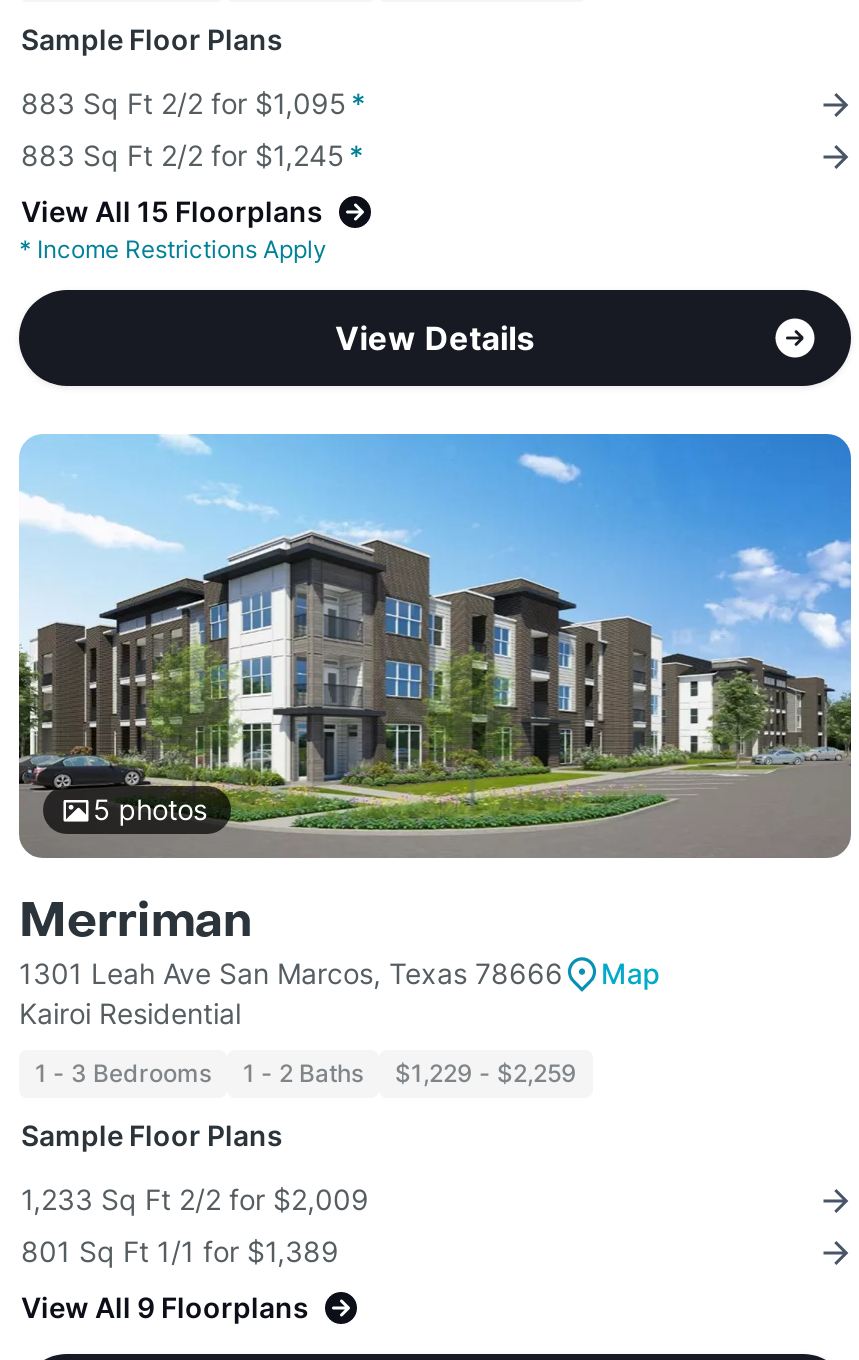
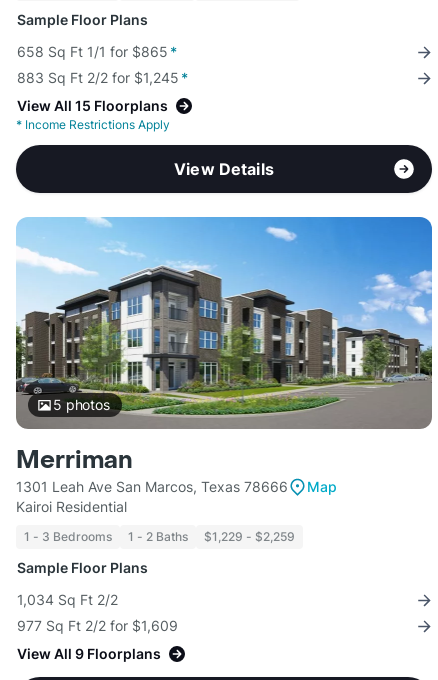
[21,86,365,120] 883 Sq Ft 2/2 for $1,095 * -> [17,43,177,60] 658 Sq Ft 1/1 for $865 *
[21,1182,369,1216] 1,233 Sq Ft 2/2 for $2,009 -> [17,591,118,608] 1,034 Sq Ft 2/2
[21,1234,339,1268] 801 Sq Ft 1/1 for $1,389 -> [17,617,178,634] 977 Sq Ft 2/2 for $1,609

